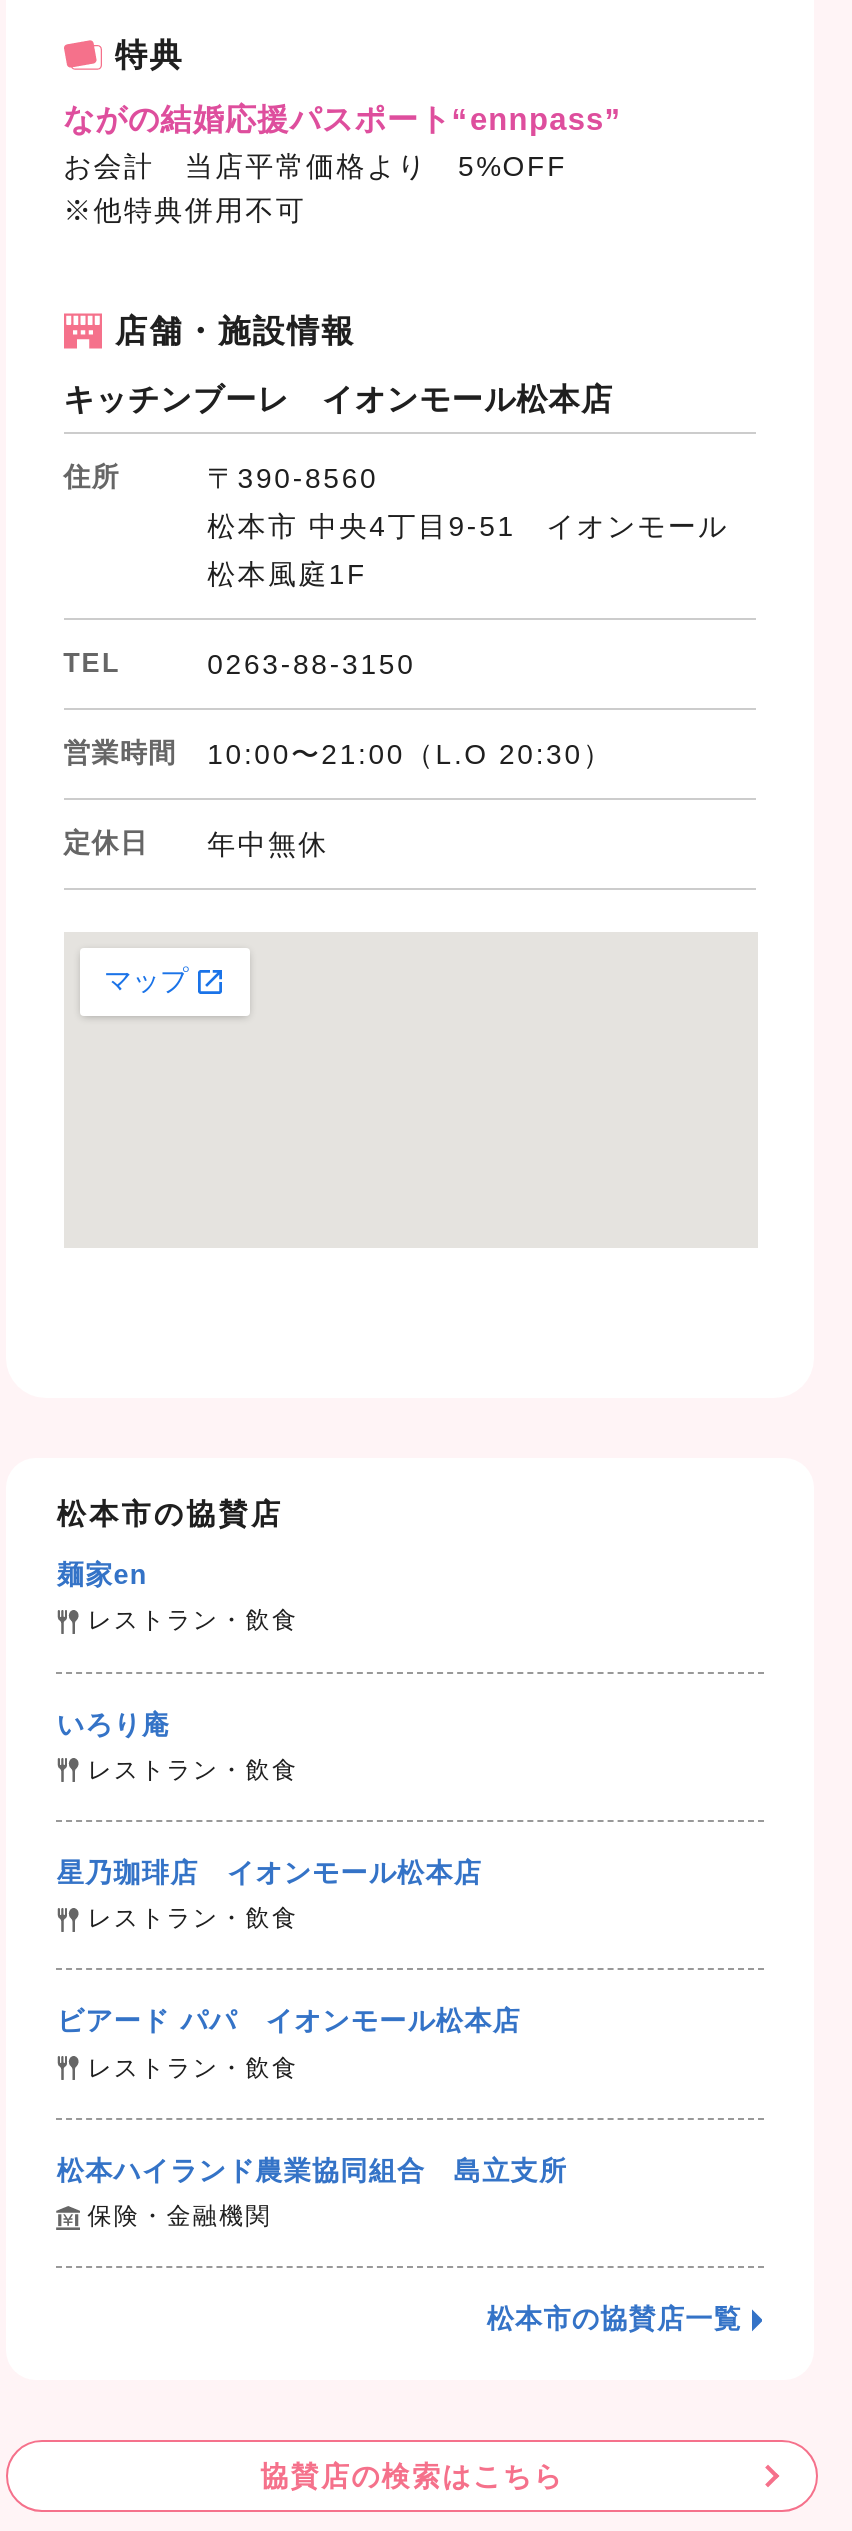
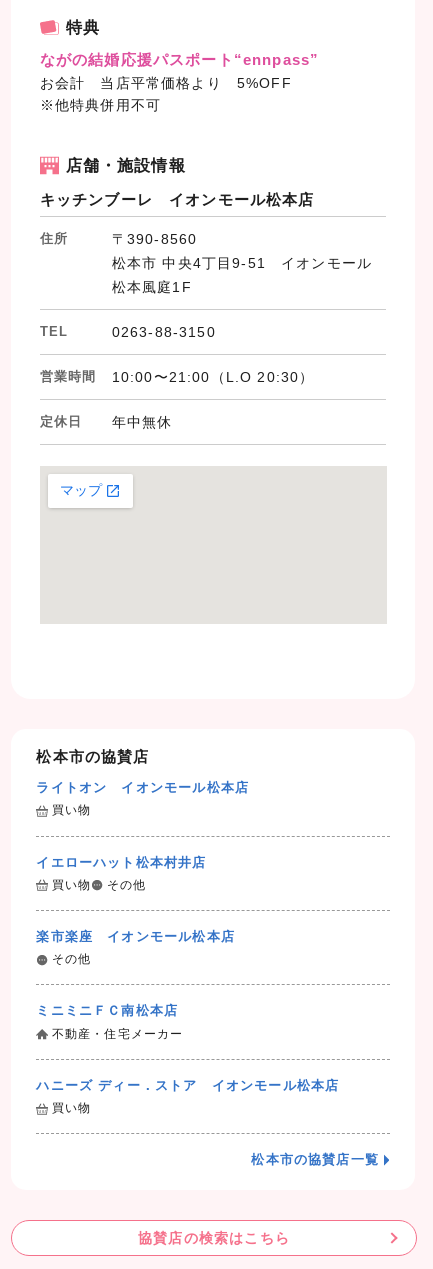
[57,1560,148,1590] 麺家en -> [36,780,249,795] ライトオン イオンモール松本店
[87,1607,298,1633] レストラン・飲食 -> [52,803,91,816] 買い物
[57,1709,170,1739] いろり庵 -> [36,854,206,869] イエローハット松本村井店
[87,1756,298,1782] レストラン・飲食 -> [52,878,146,891] 買い物 | その他
[57,1858,482,1888] 星乃珈琲店 イオンモール松本店 -> [36,929,235,944] 楽市楽座 イオンモール松本店
[87,1905,298,1931] レストラン・飲食 -> [52,952,91,965] その他
[57,2007,521,2037] ビアード パパ イオンモール松本店 -> [36,1003,178,1018] ミニミニＦＣ南松本店
[87,2054,298,2080] レストラン・飲食 -> [52,1027,183,1040] 不動産・住宅メーカー
[57,2156,567,2186] 松本ハイランド農業協同組合 島立支所 -> [36,1078,339,1093] ハニーズ ディー．ストア イオンモール松本店
[87,2203,272,2229] 保険・金融機関 -> [52,1101,91,1114] 買い物

